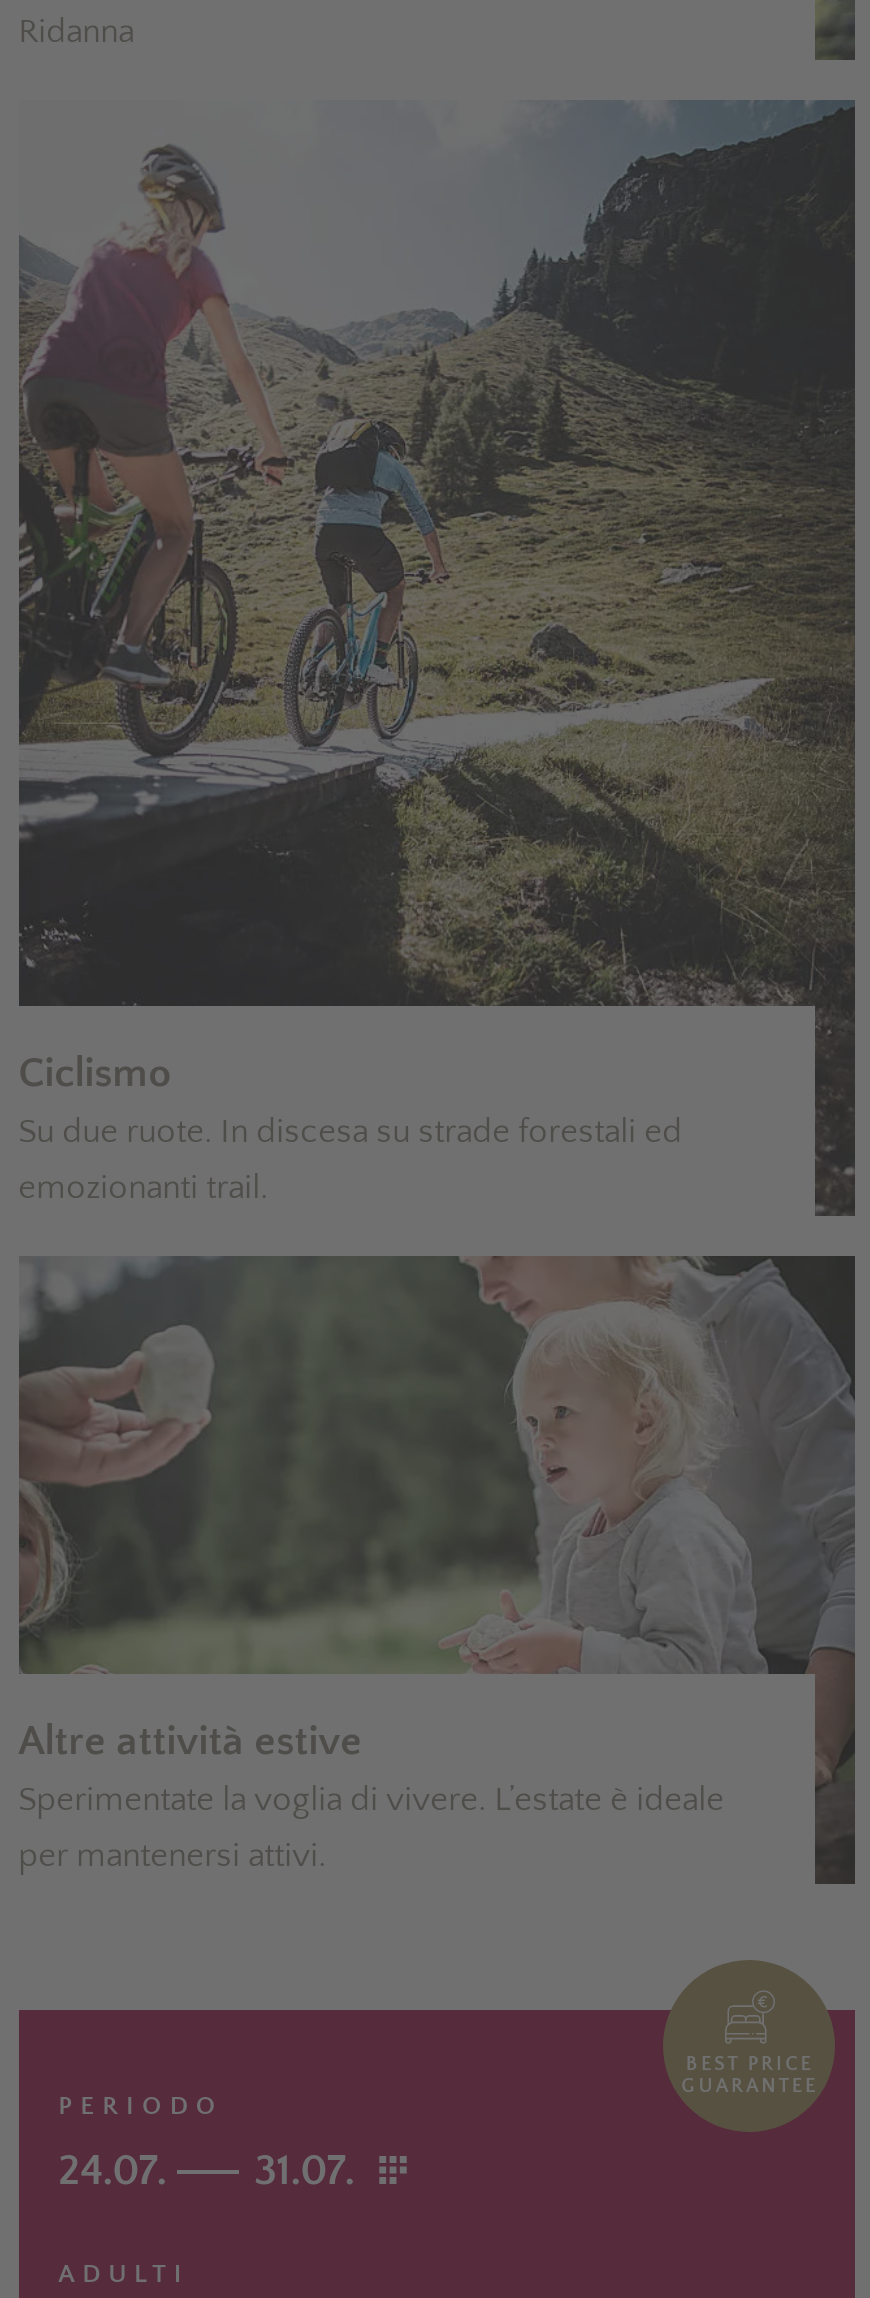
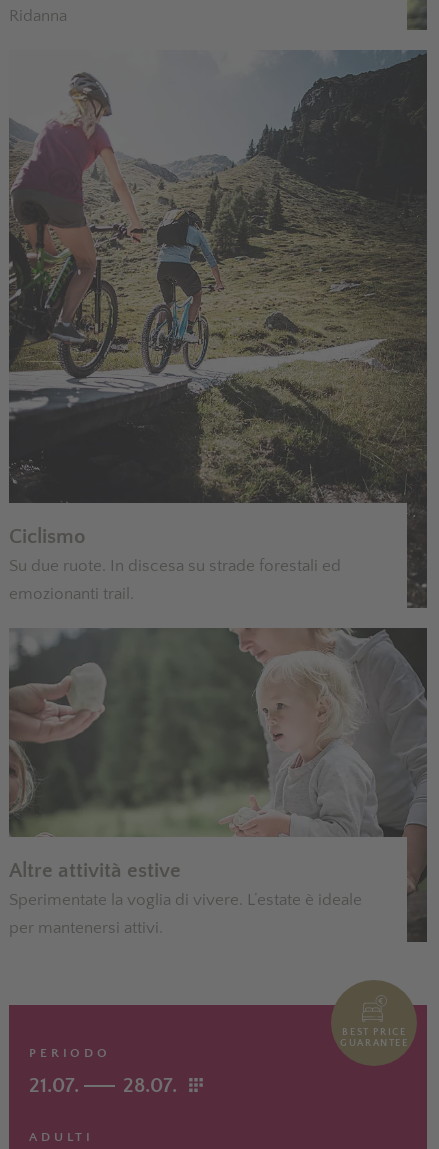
[58,2148,166,2196] 24.07. -> [29,1074,79,1098] 21.07.
[254,2148,354,2196] 31.07. -> [123,1074,177,1098] 28.07.

